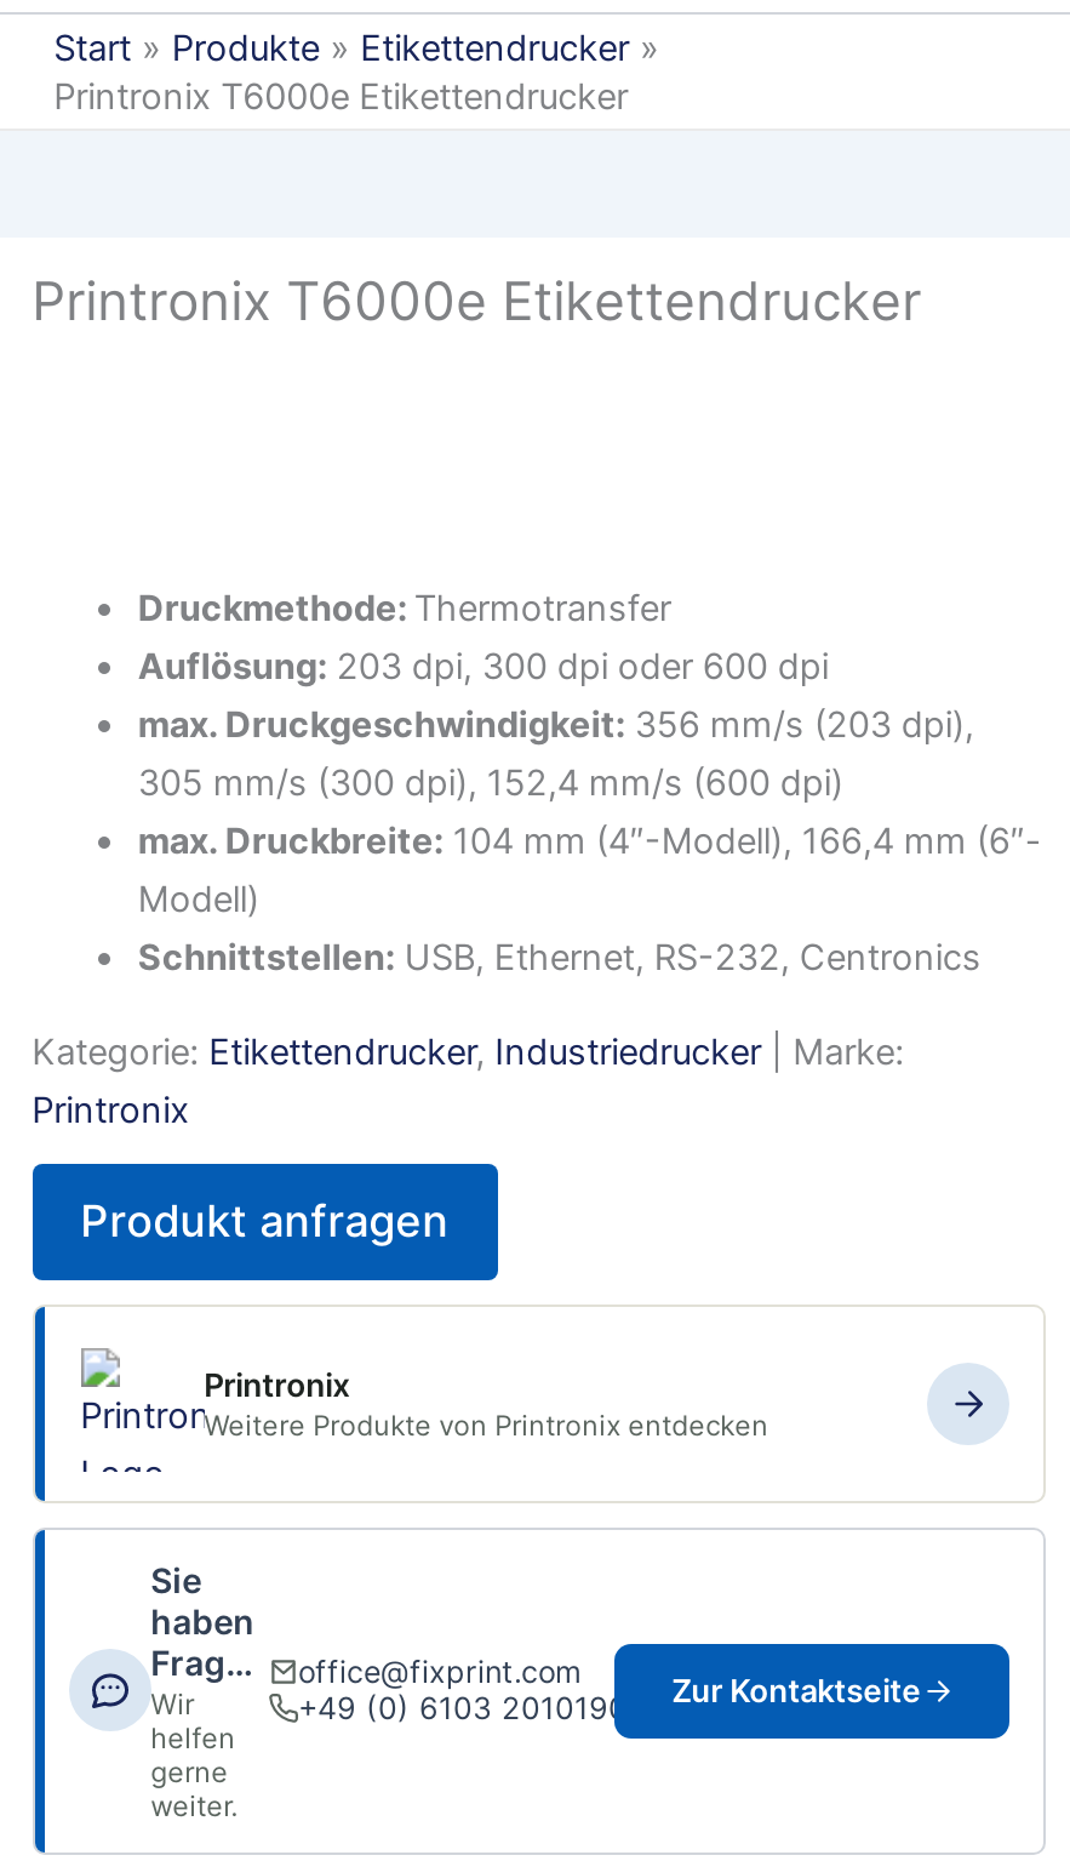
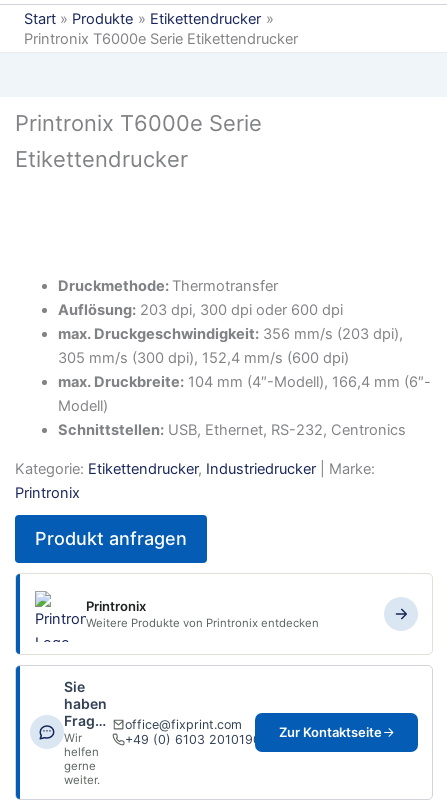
[54,75,628,118] Printronix T6000e Etikettendrucker -> [24,30,298,48] Printronix T6000e Serie Etikettendrucker
[32,269,921,332] Printronix T6000e Etikettendrucker -> [15,110,262,172] Printronix T6000e Serie | Etikettendrucker

